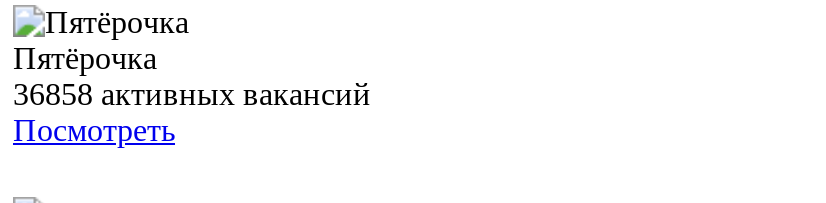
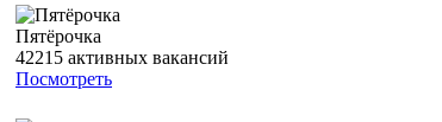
[13,78,371,112] 36858 активных вакансий -> [15,48,229,68] 42215 активных вакансий

